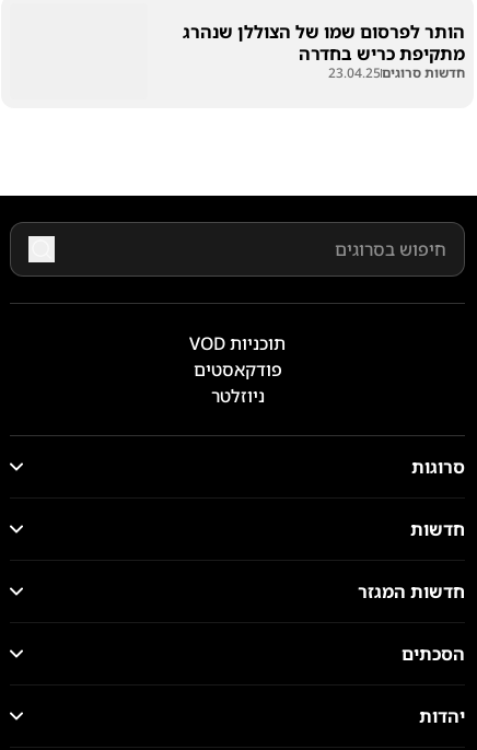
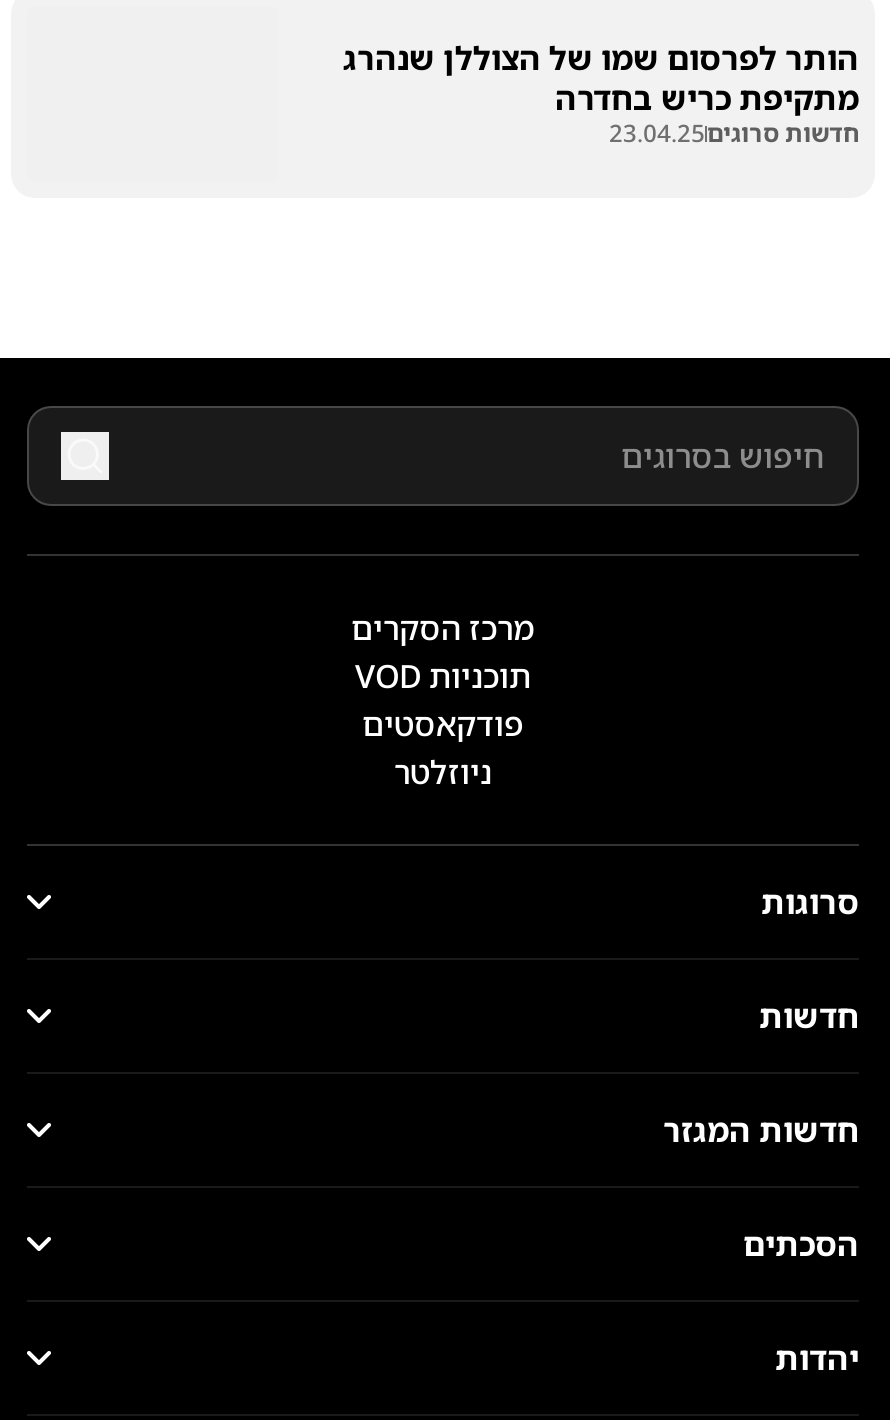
none -> [351,606,535,650] מרכז הסקרים

